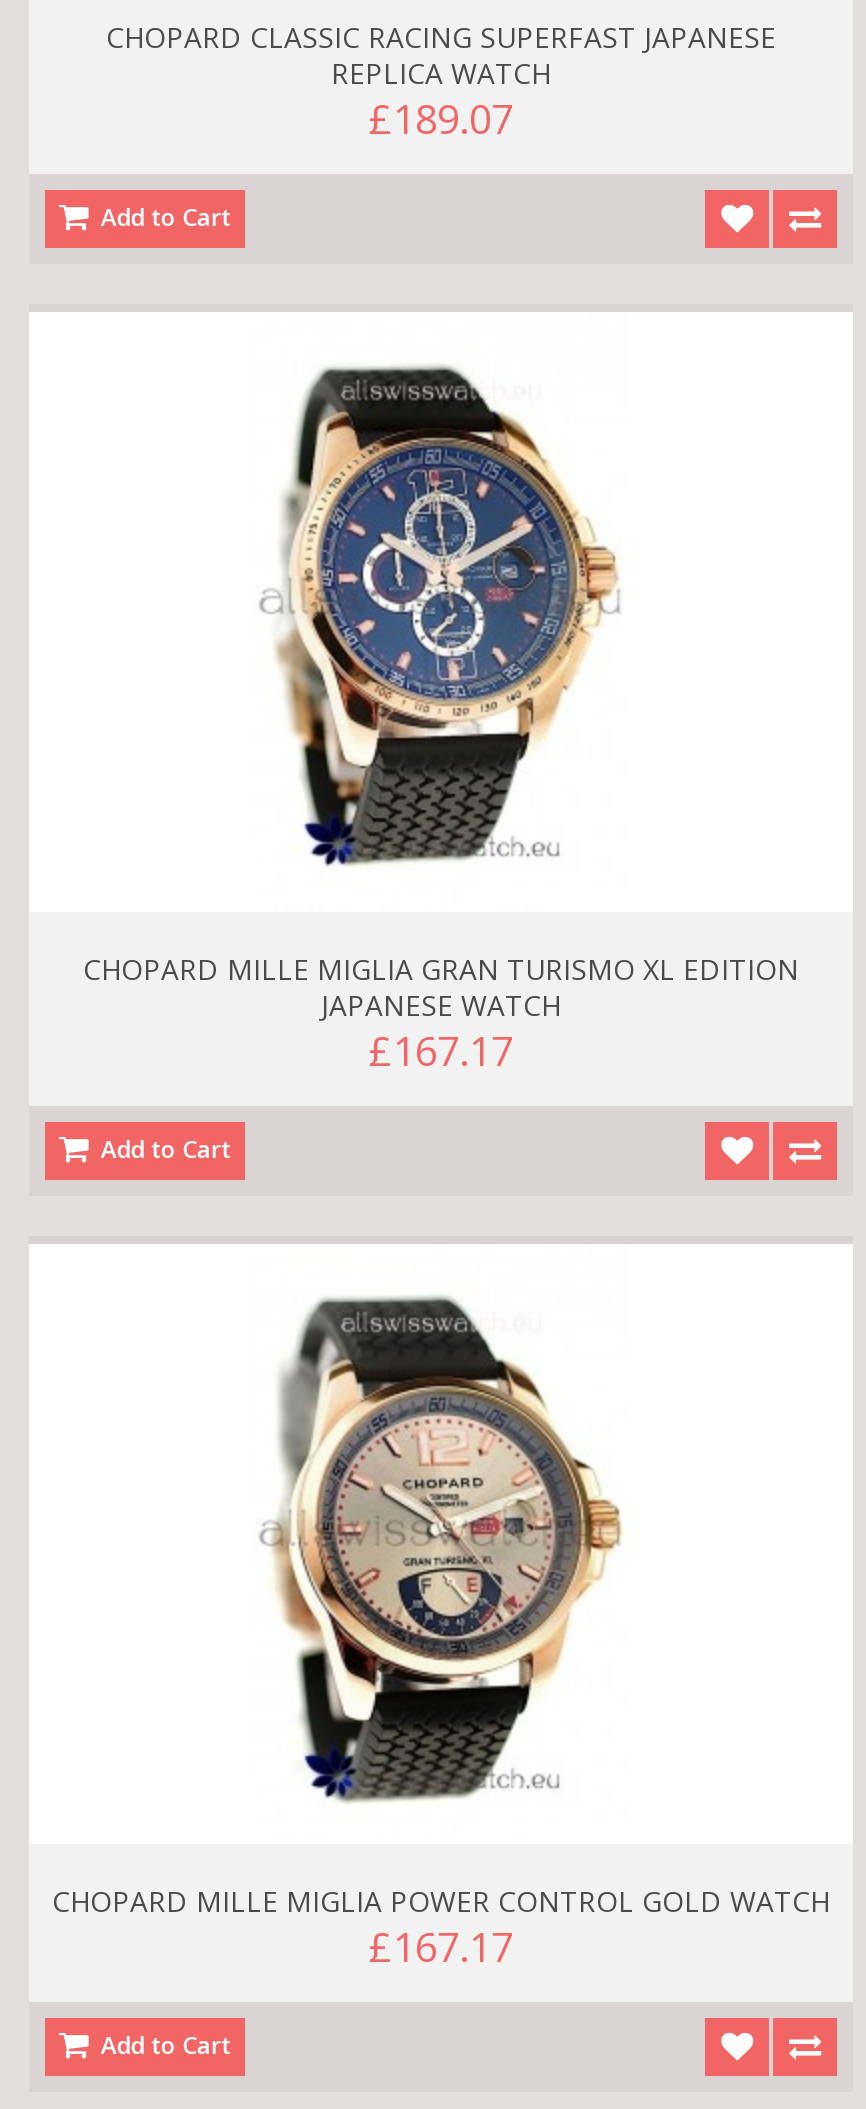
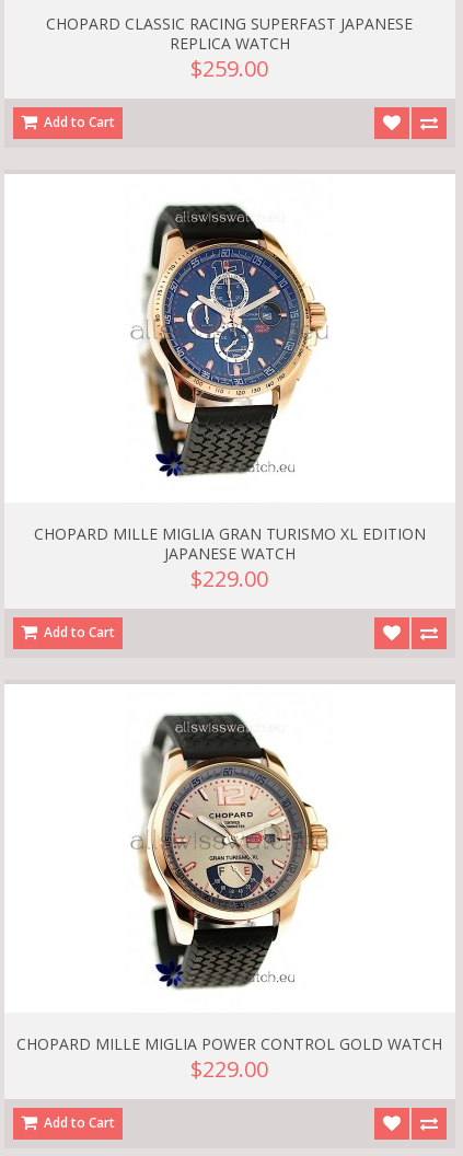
[369,92,513,146] £189.07 -> [191,54,269,83] $259.00
[369,1024,513,1078] £167.17 -> [191,564,269,593] $229.00
[369,1920,513,1974] £167.17 -> [191,1054,269,1084] $229.00

